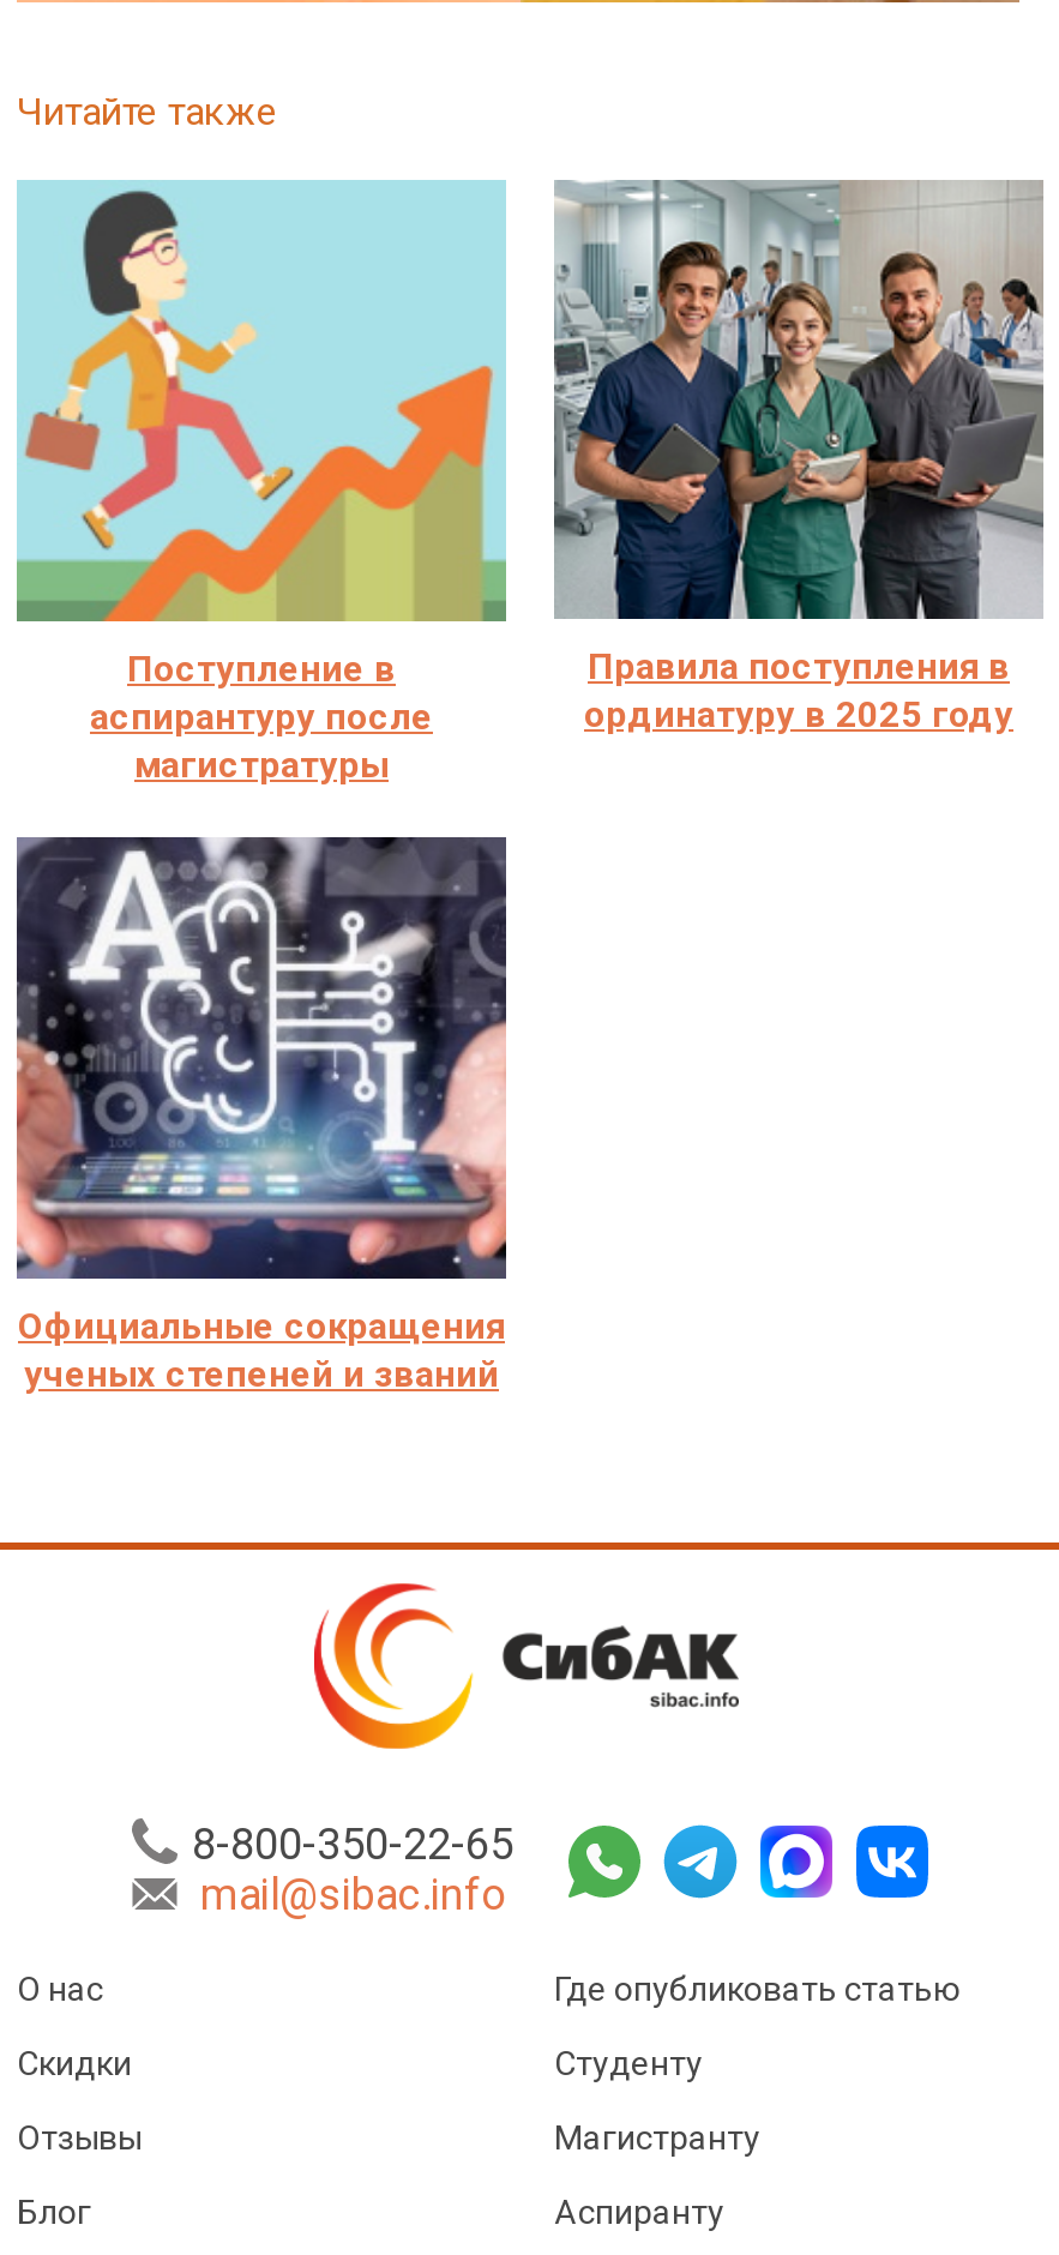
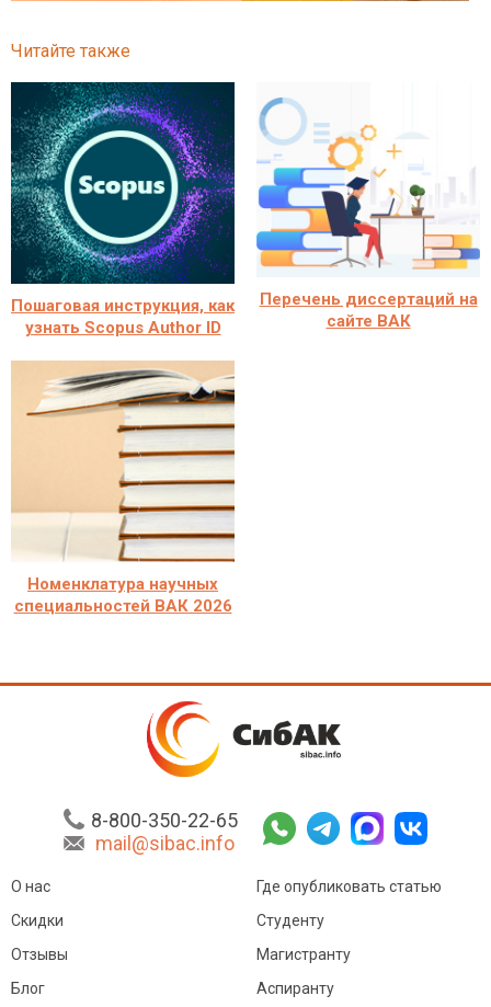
[14,180,509,787] [image] | Поступление в | аспирантуру после | магистратуры -> [10,81,236,337] [image] | Пошаговая инструкция, как | узнать Scopus Author ID
[552,178,1046,736] [image] | Правила поступления в | ординатуру в 2025 году -> [256,82,480,331] [image] | Перечень диссертаций на | сайте ВАК
[14,835,509,1396] [image] | Официальные сокращения | ученых степеней и званий -> [11,361,236,616] [image] | Номенклатура научных | специальностей ВАК 2026

